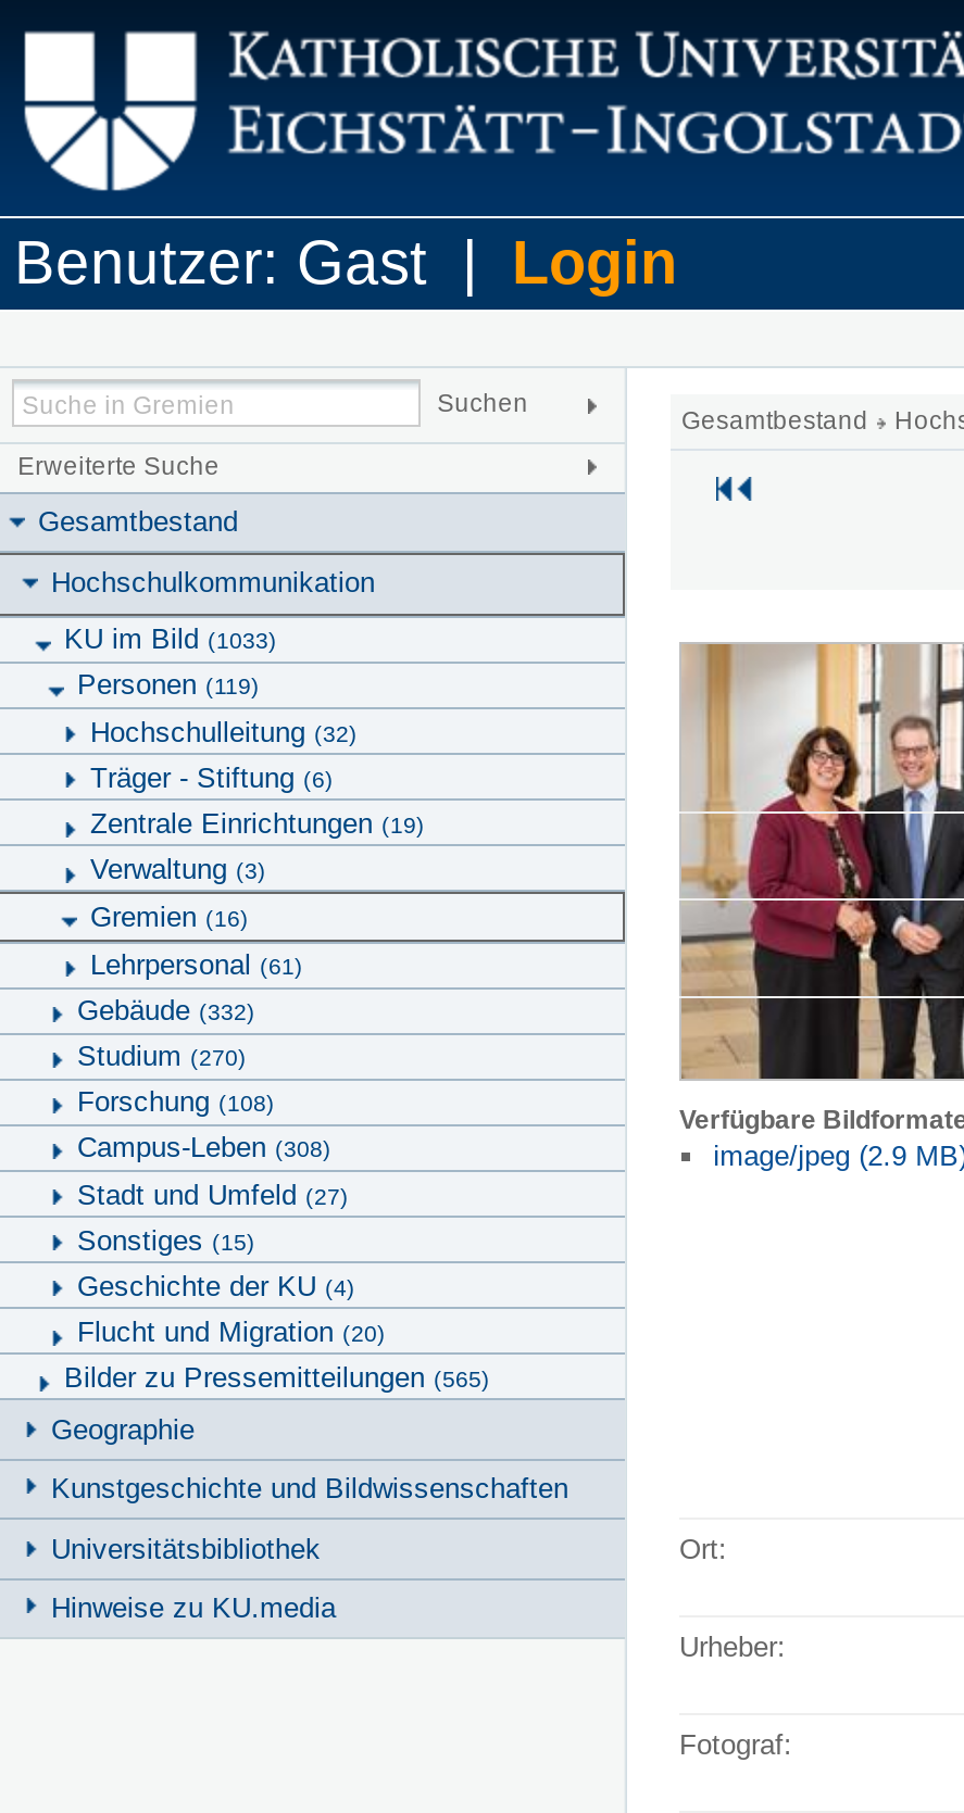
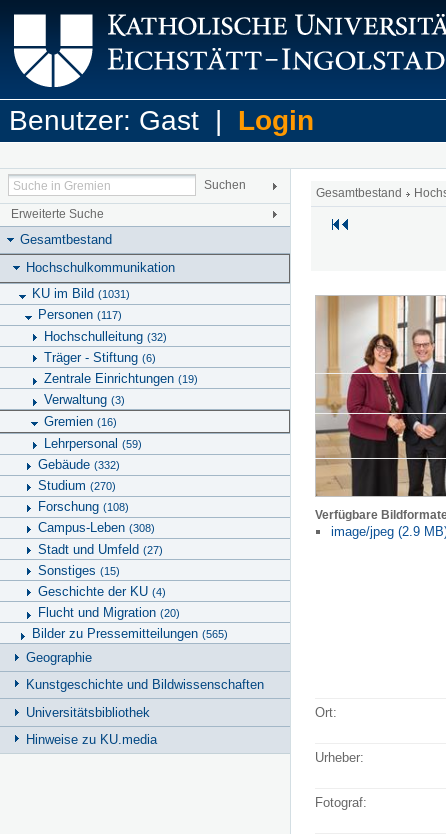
[64,623,277,656] KU im Bild (1033) -> [32,286,130,301] KU im Bild (1031)
[77,669,260,702] Personen (119) -> [38,307,122,322] Personen (117)
[90,948,303,981] Lehrpersonal (61) -> [44,436,142,451] Lehrpersonal (59)

